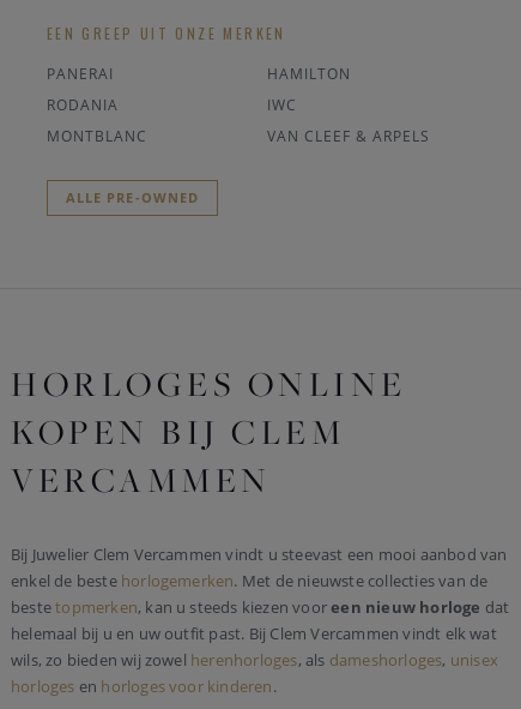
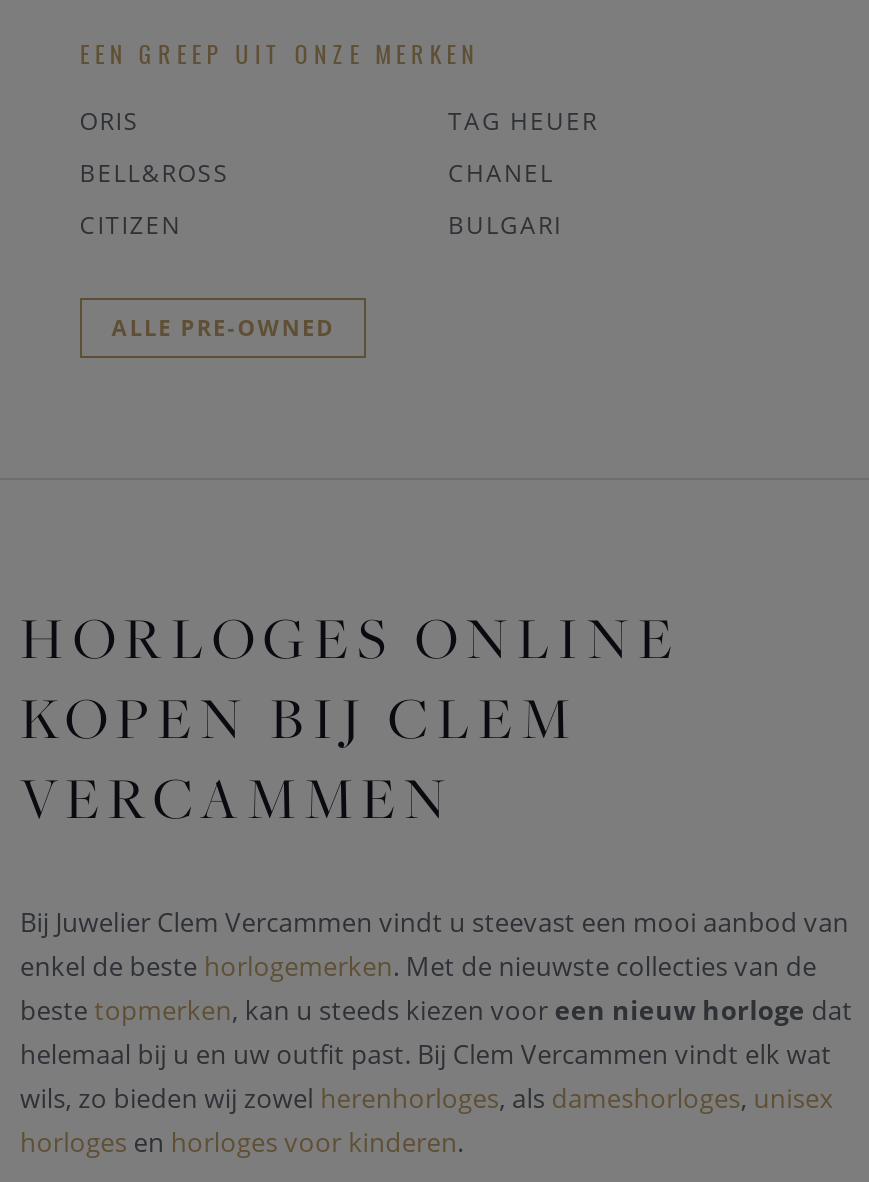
[46,64,351,84] PANERAI | HAMILTON -> [80,105,598,139] ORIS | TAG HEUER
[46,95,297,116] RODANIA | IWC -> [80,157,554,191] BELL&ROSS | CHANEL
[46,126,430,147] MONTBLANC | VAN CLEEF & ARPELS -> [80,209,562,243] CITIZEN | BULGARI

